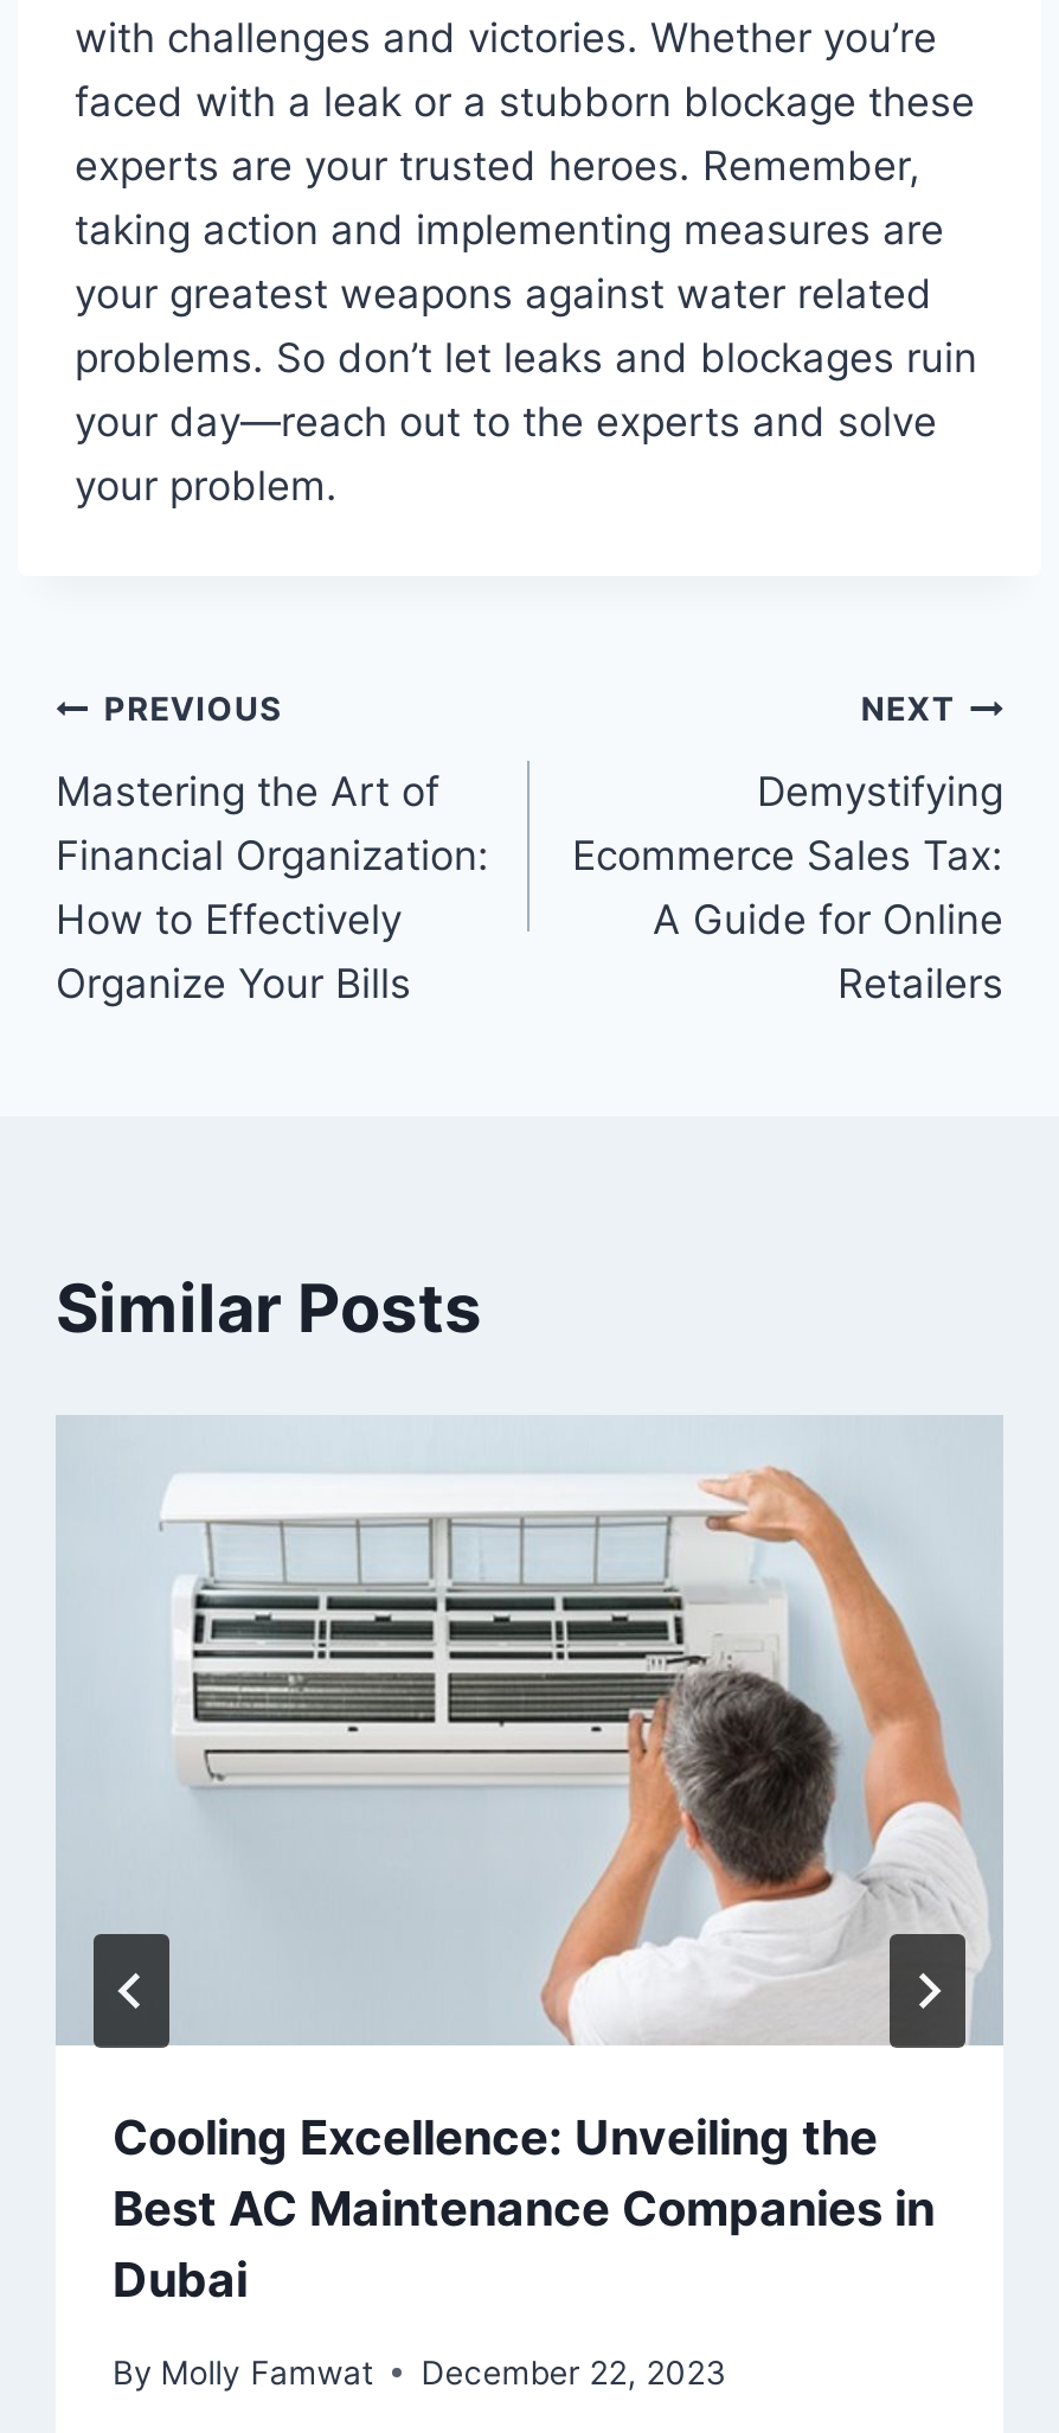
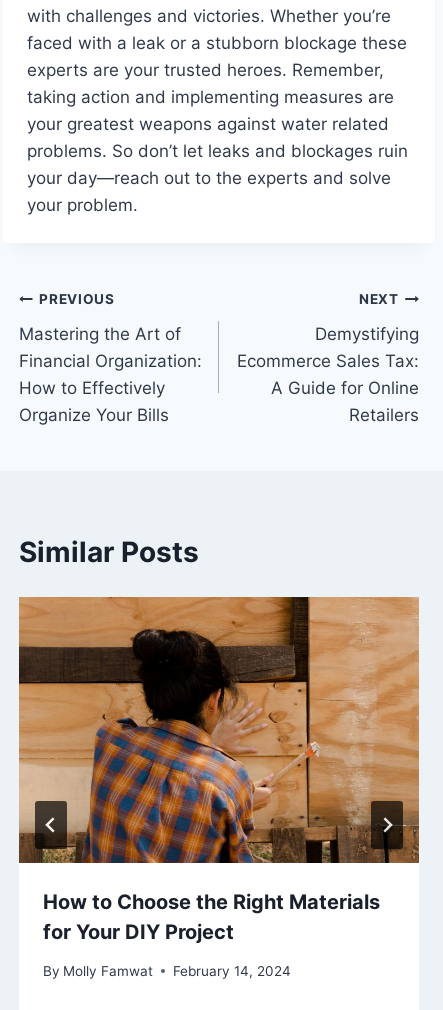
[56,1415,1003,2309] [image] | Cooling Excellence: Unveiling the | Best AC Maintenance Companies in | Dubai -> [18,596,419,944] [image] | How to Choose the Right Materials | for Your DIY Project
[113,2353,727,2391] By Molly Famwat December 22, 2023 -> [43,963,291,979] By Molly Famwat February 14, 2024

